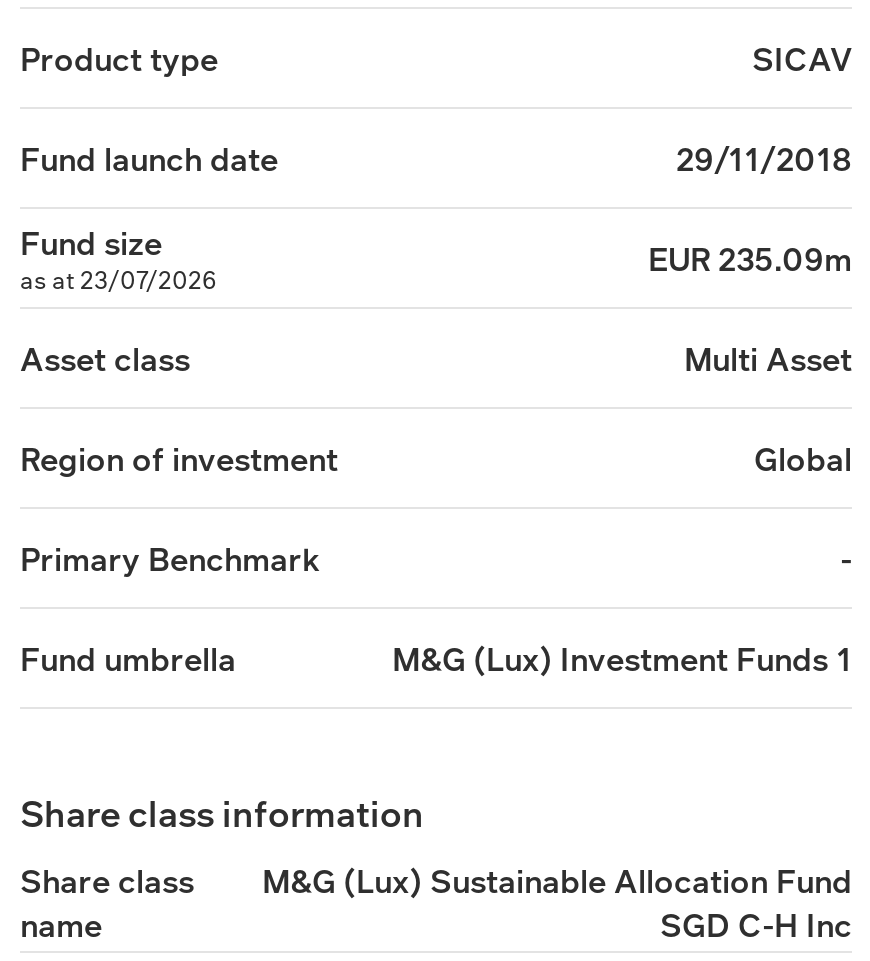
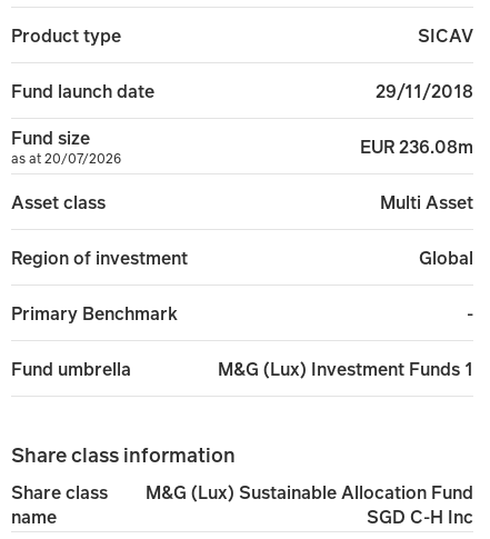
[648,236,852,280] EUR 235.09m -> [360,134,473,158] EUR 236.08m
[20,263,216,297] as at 23/07/2026 -> [11,149,121,168] as at 20/07/2026

